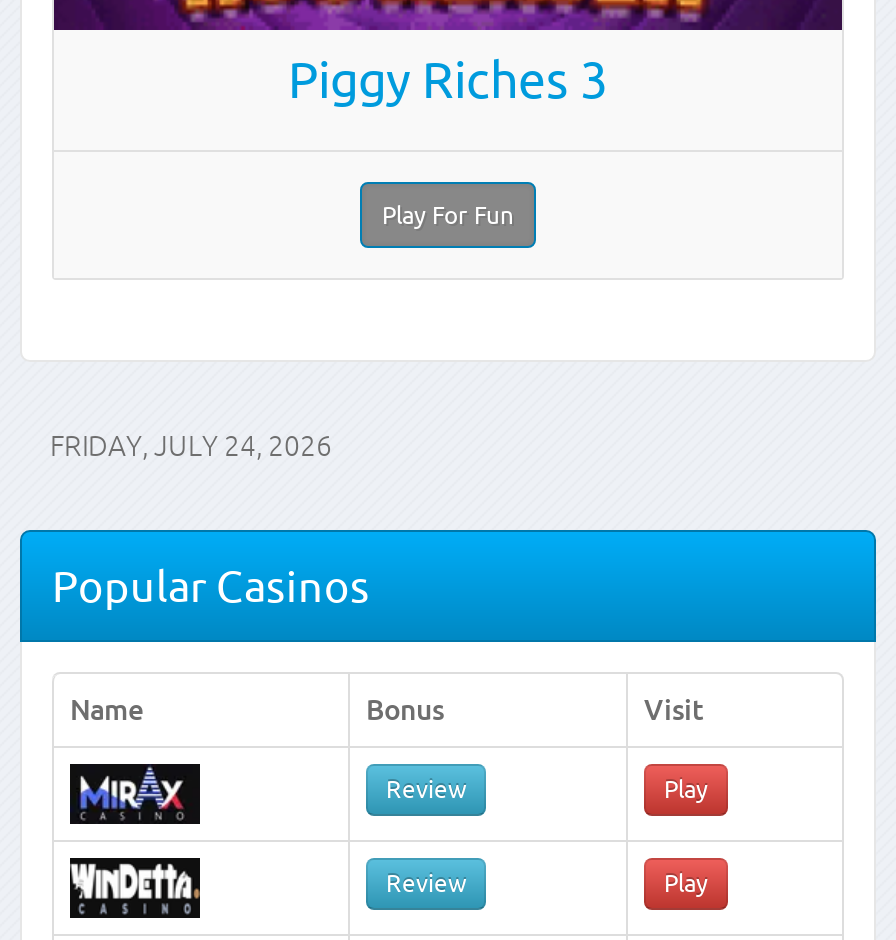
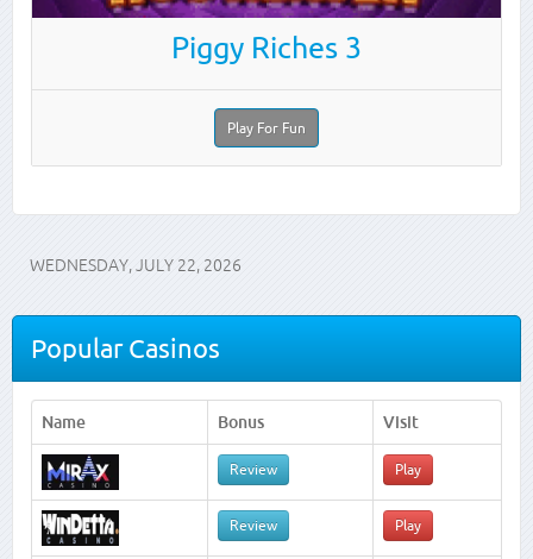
[50,429,332,461] FRIDAY, JULY 24, 2026 -> [30,255,242,274] WEDNESDAY, JULY 22, 2026

